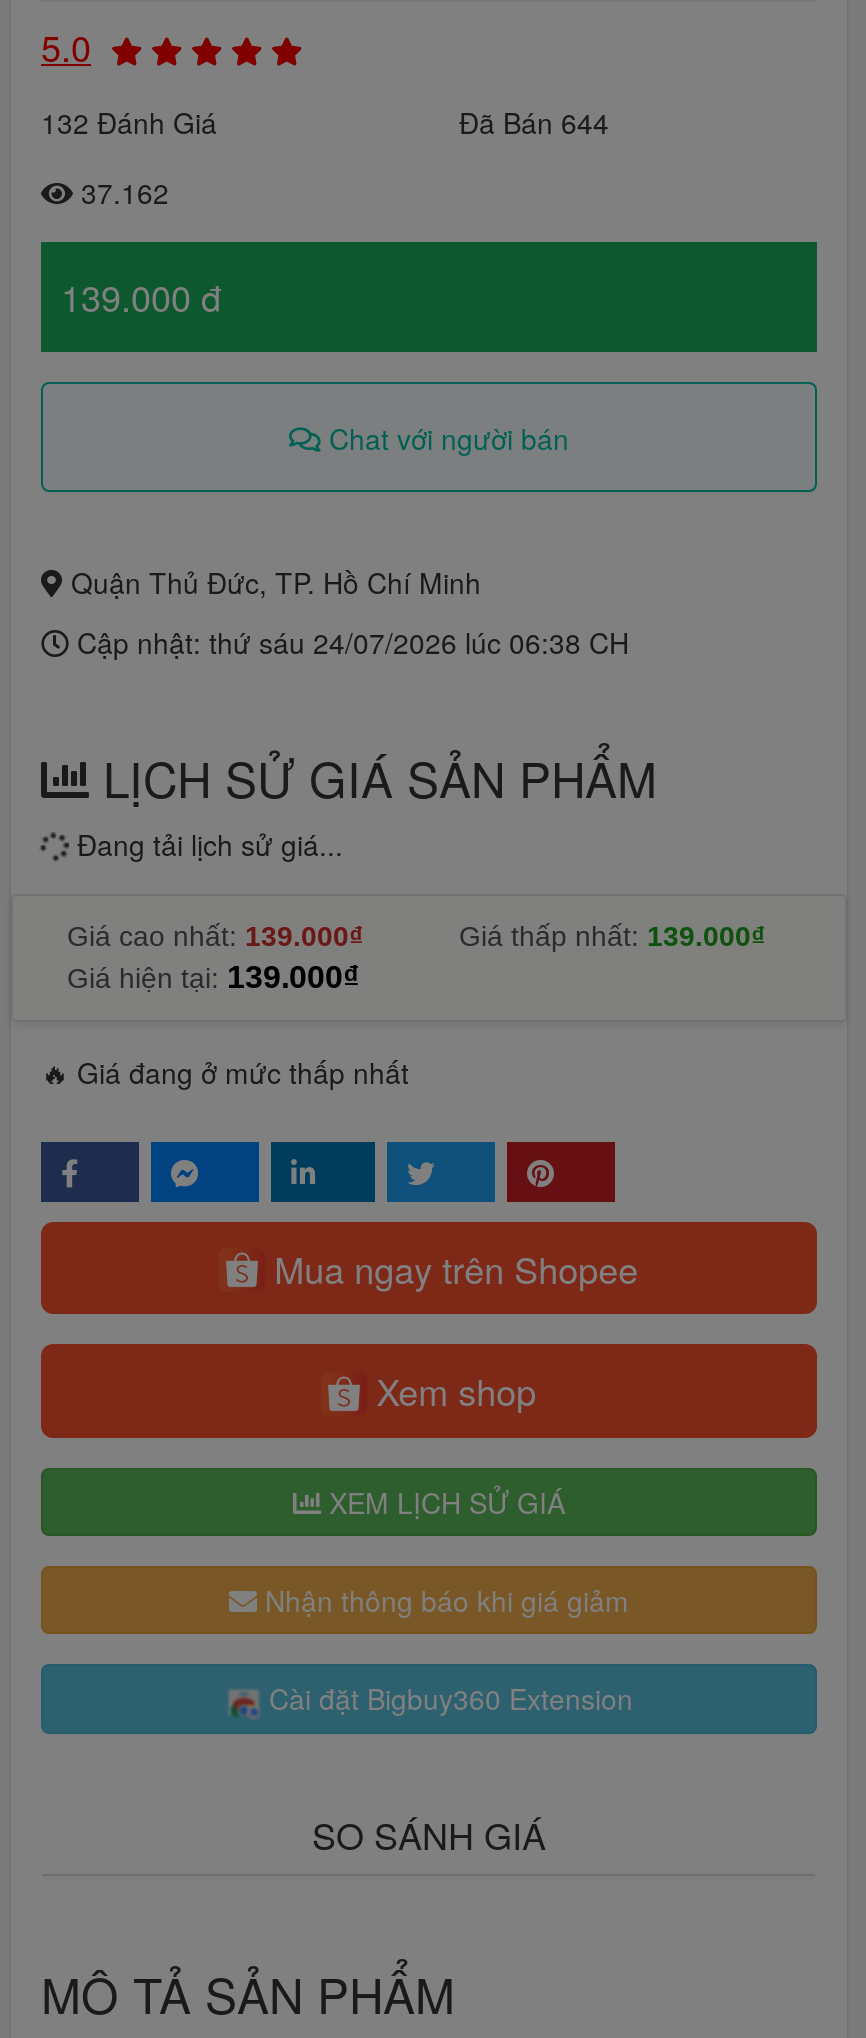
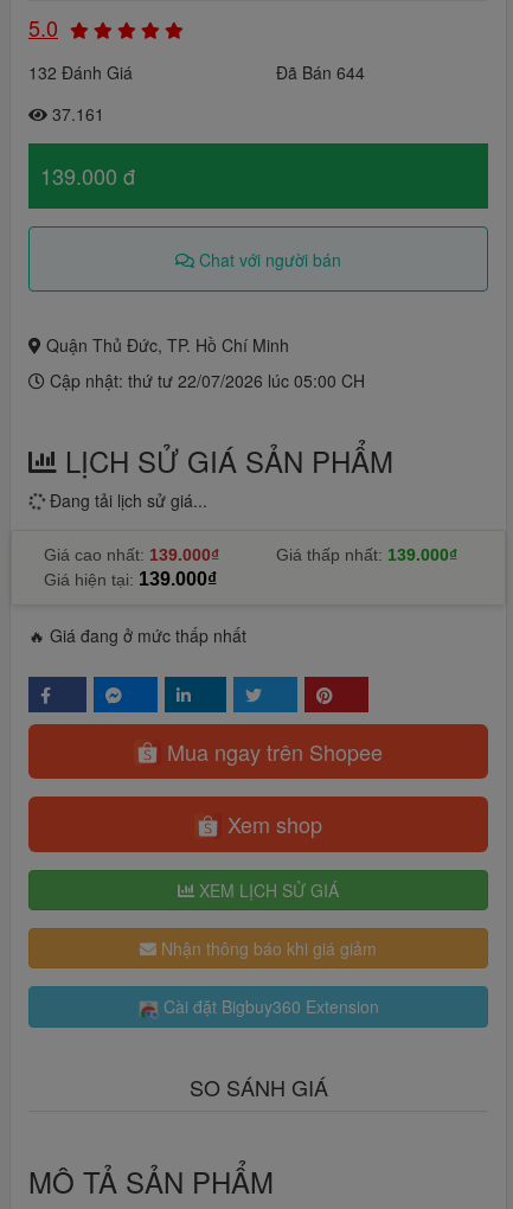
[73,172,169,212] 37.162 -> [47,102,104,126] 37.161
[69,622,629,662] Cập nhật: thứ sáu 24/07/2026 lúc 06:38 CH -> [45,369,365,392] Cập nhật: thứ tư 22/07/2026 lúc 05:00 CH

